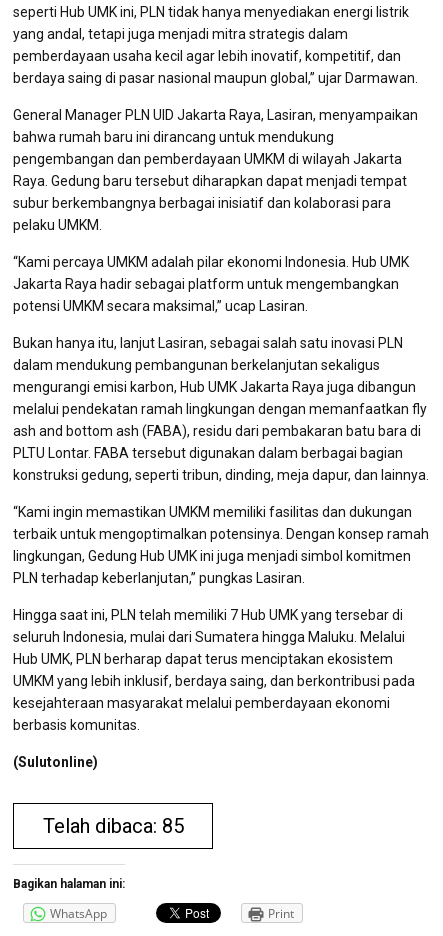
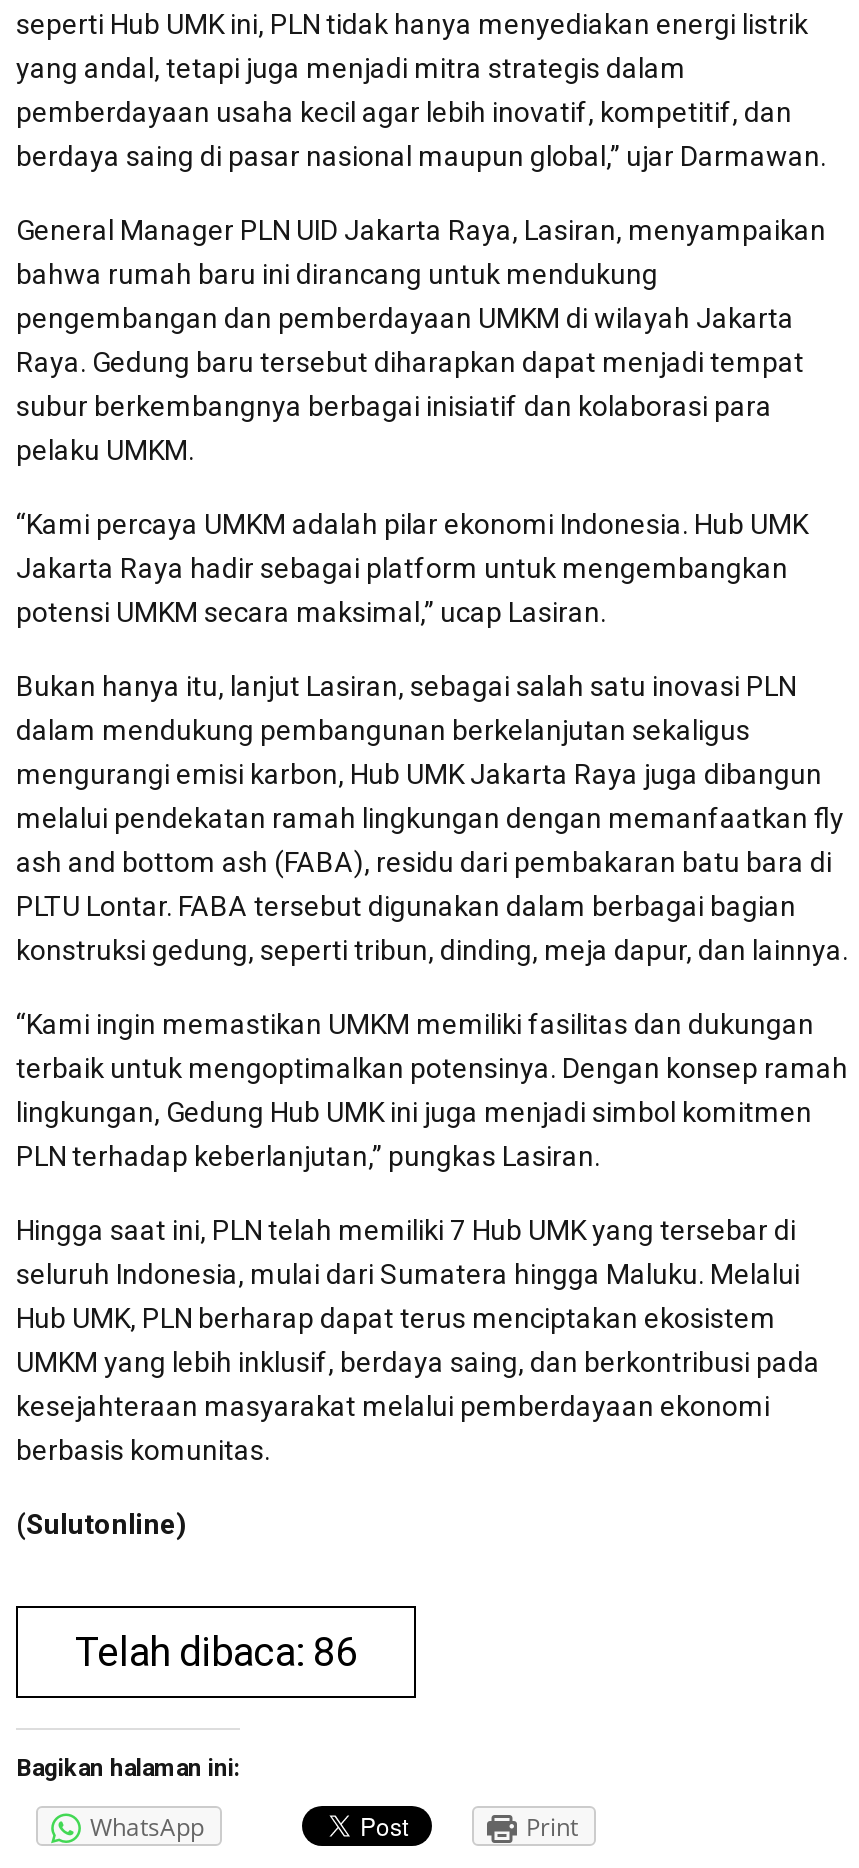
[42,814,183,838] Telah dibaca: 85 -> [75,1628,357,1676] Telah dibaca: 86

